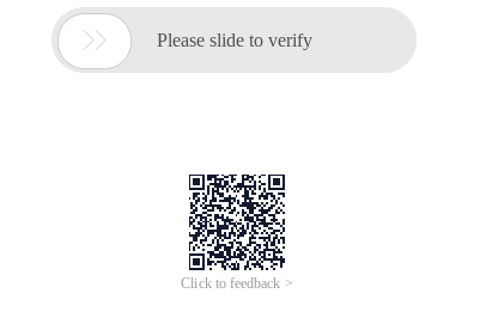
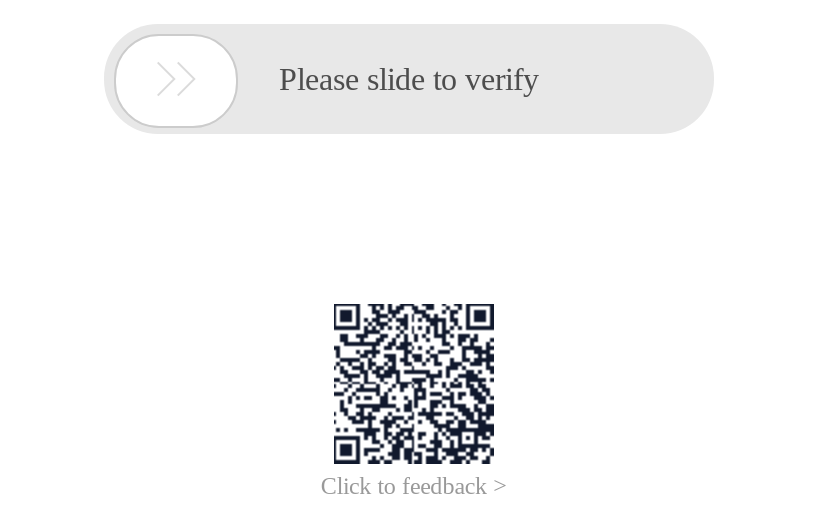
[188,175,286,271] [image] -> [332,302,496,466] [image]

